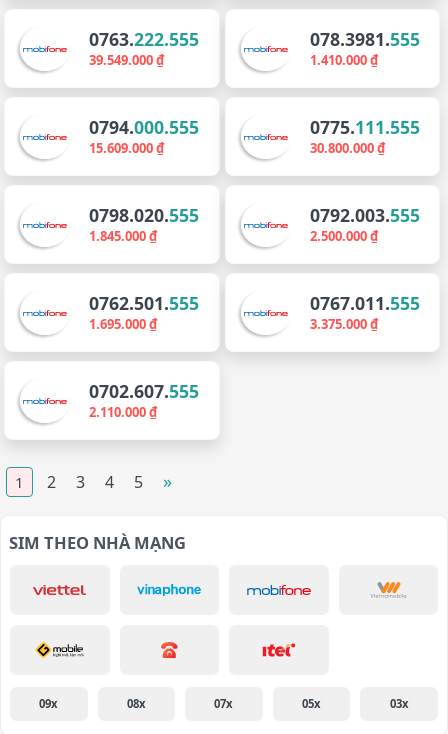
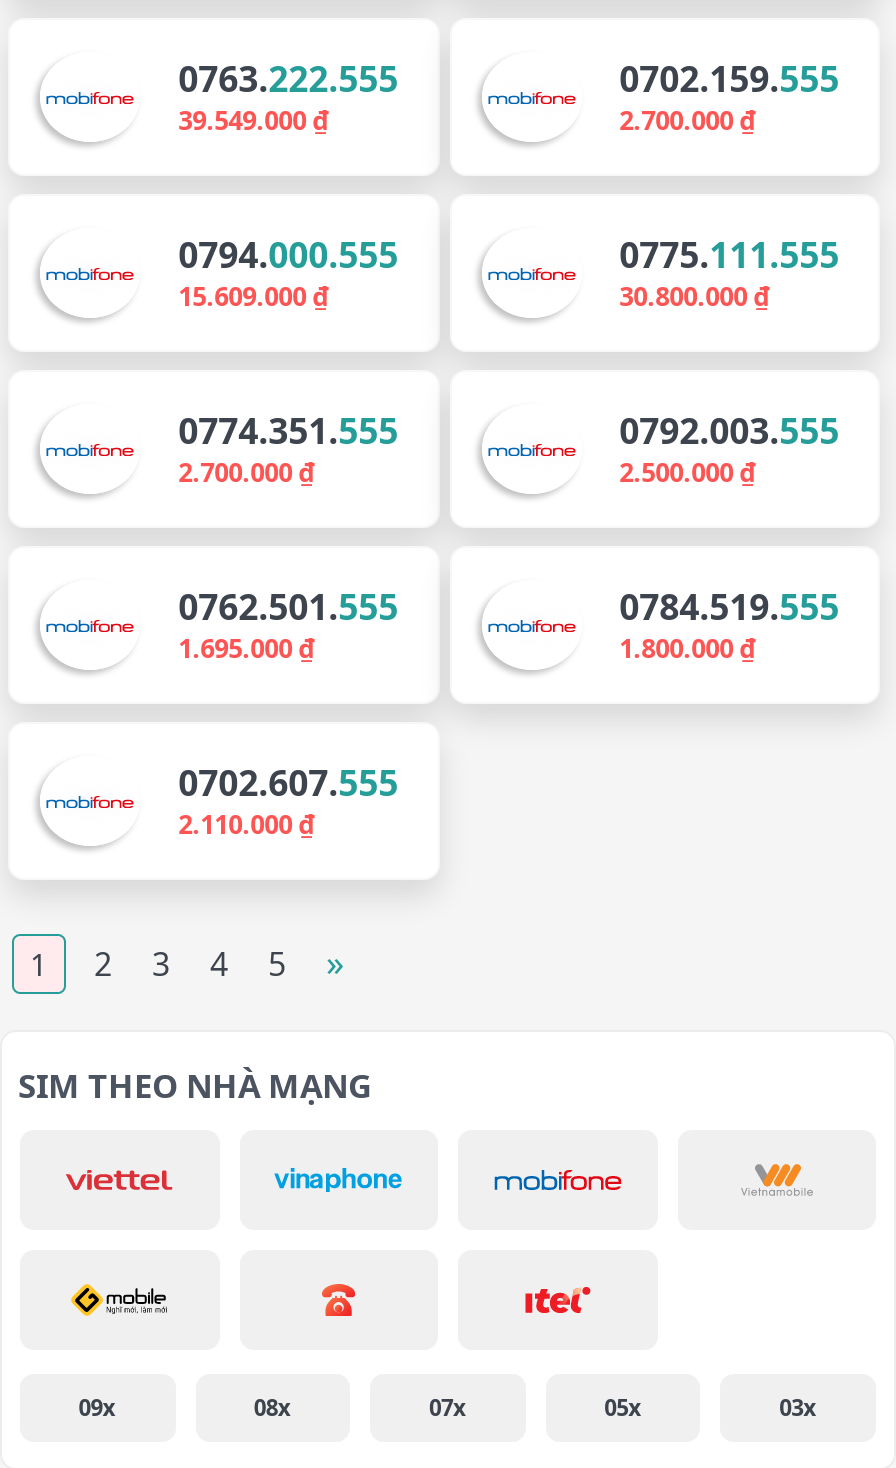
[310,27,420,51] 078.3981.555 -> [619,55,839,103] 0702.159.555
[310,51,378,69] 1.410.000 ₫ -> [619,103,755,139] 2.700.000 ₫
[89,203,199,227] 0798.020.555 -> [178,407,398,455] 0774.351.555
[89,227,157,245] 1.845.000 ₫ -> [178,455,314,491] 2.700.000 ₫
[310,291,420,315] 0767.011.555 -> [619,583,839,631] 0784.519.555
[310,315,378,333] 3.375.000 ₫ -> [619,631,755,667] 1.800.000 ₫

